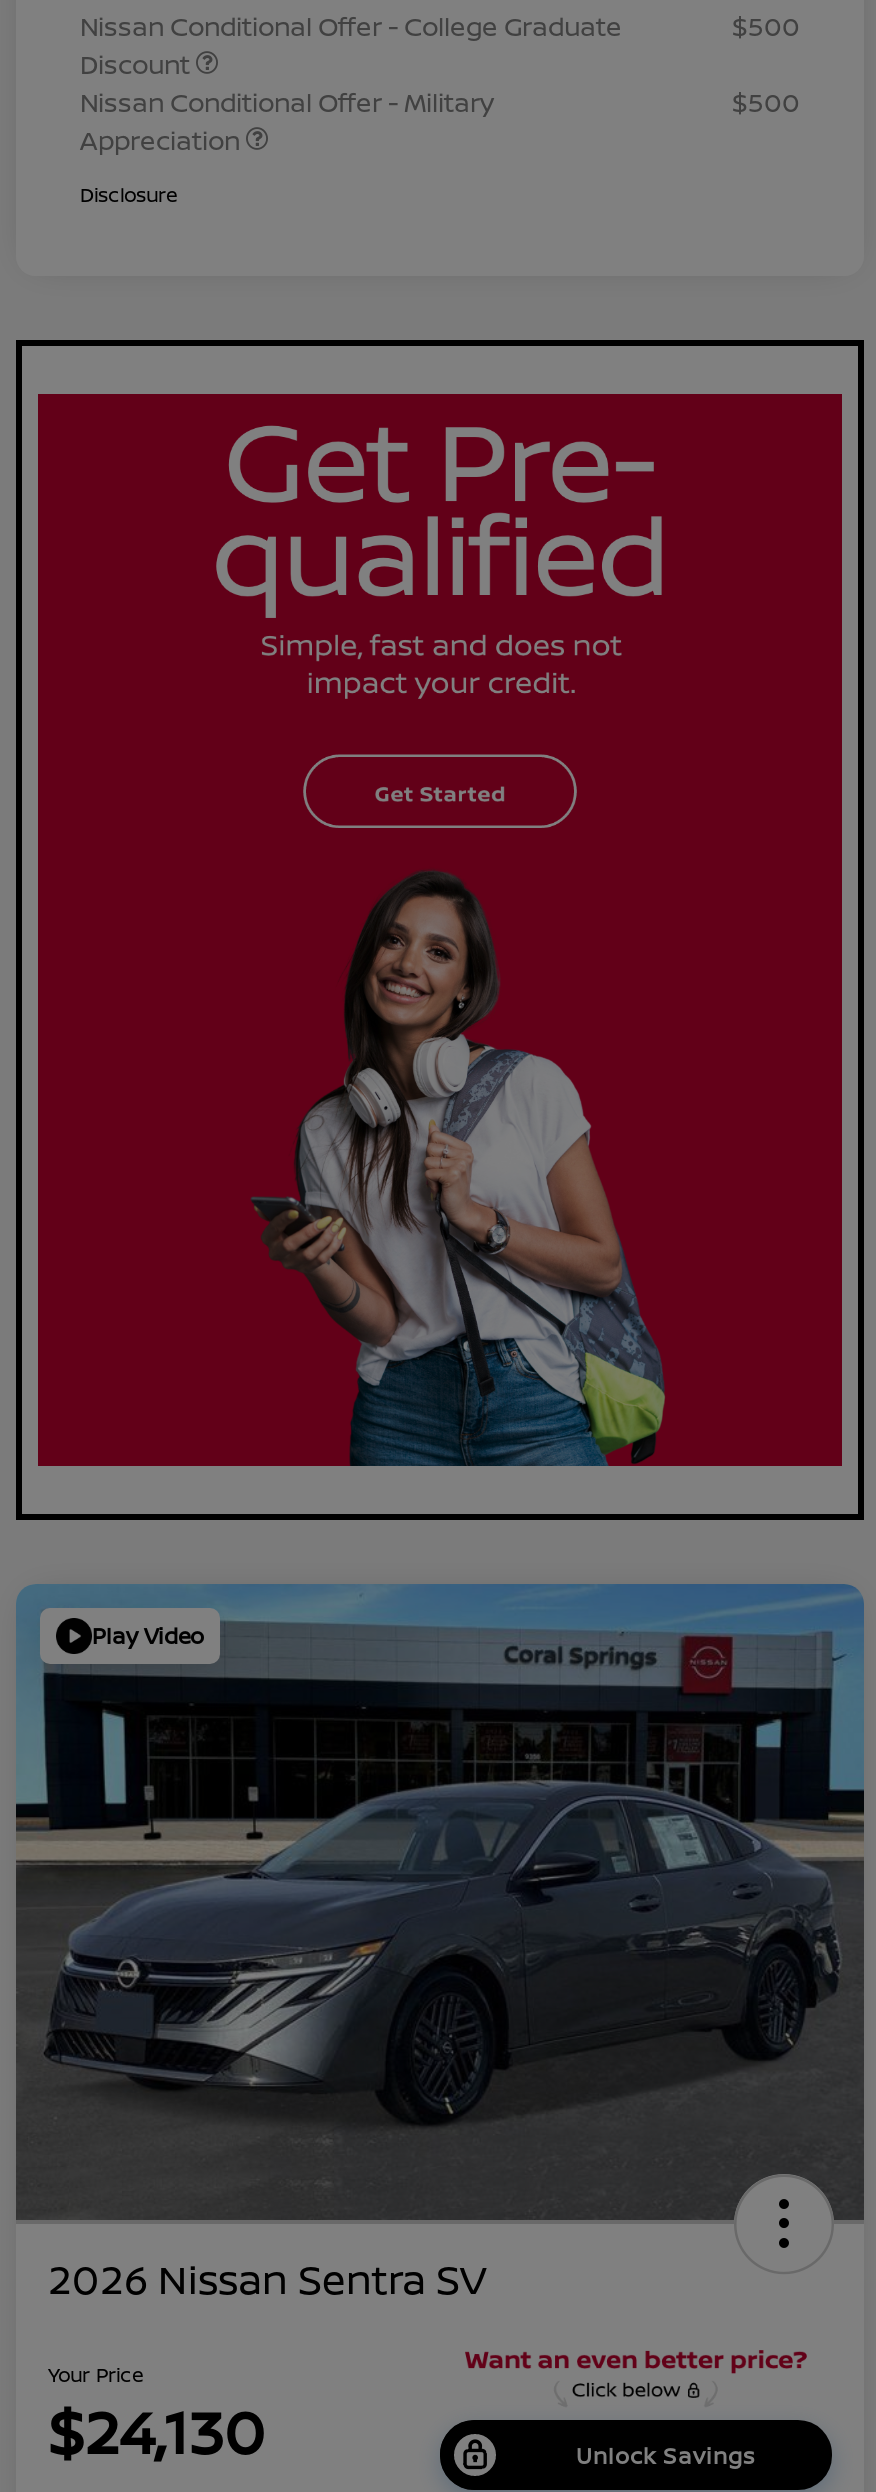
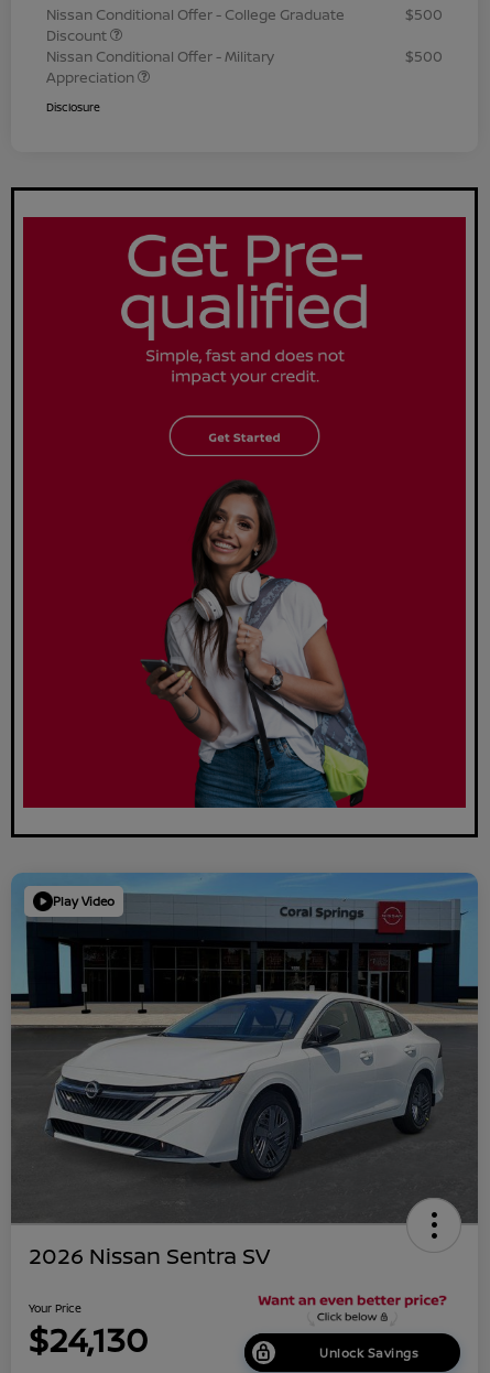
[44,1778,840,2144] [image] -> [28,981,462,1182] [image]

